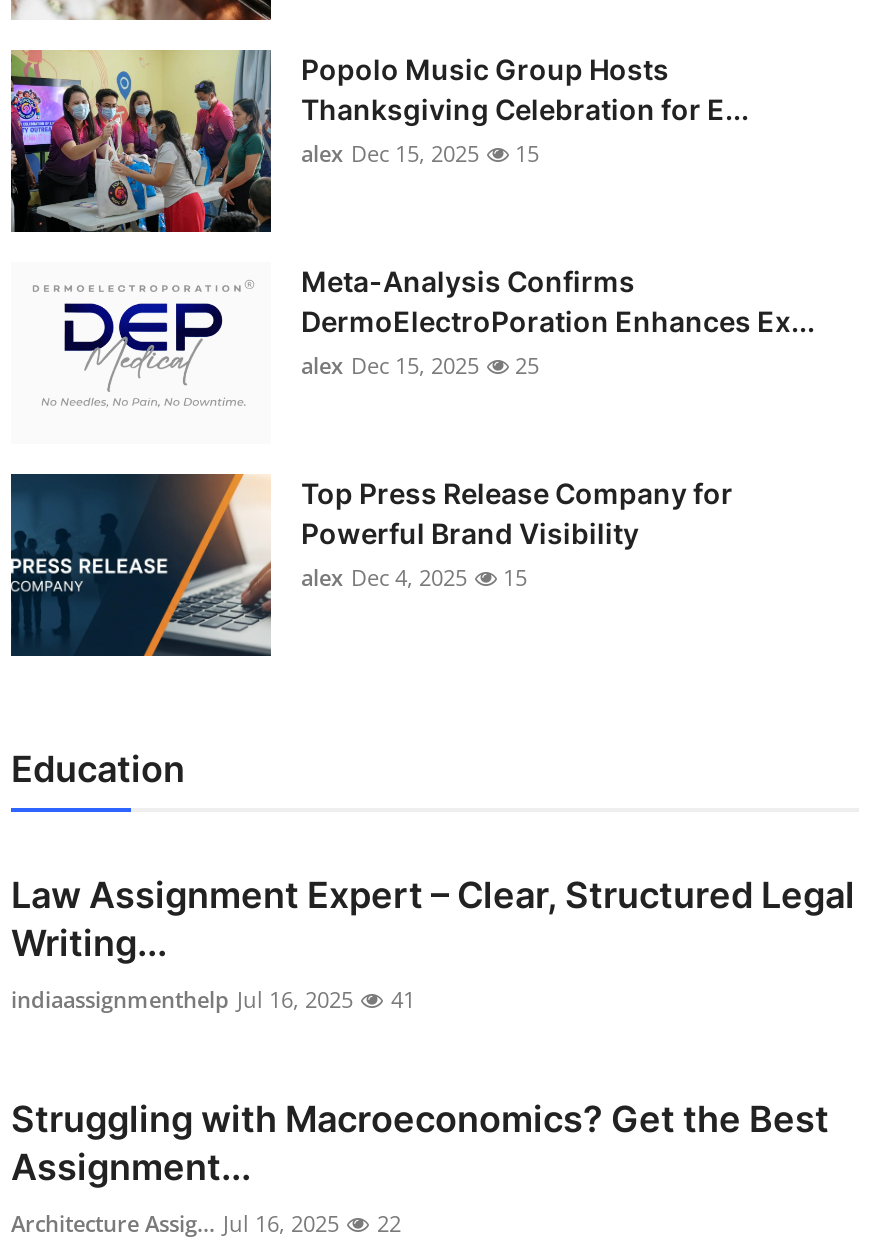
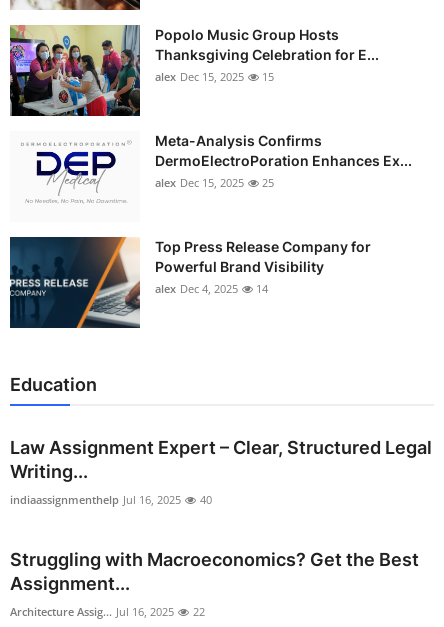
[301,562,527,592] alex Dec 4, 2025 15 -> [155,281,268,296] alex Dec 4, 2025 14
[11,984,415,1014] indiaassignmenthelp Jul 16, 2025 41 -> [10,492,212,507] indiaassignmenthelp Jul 16, 2025 40

